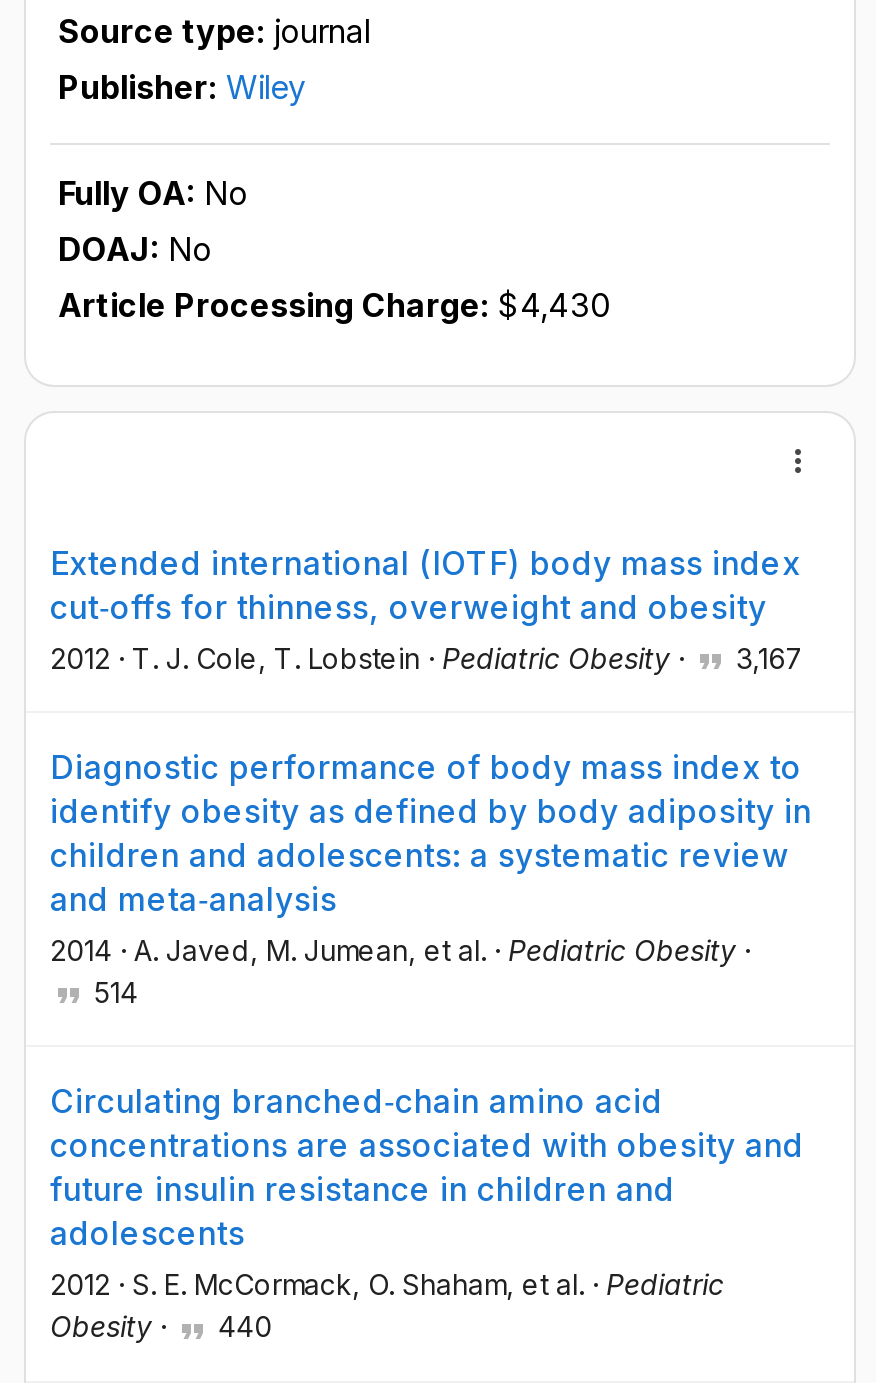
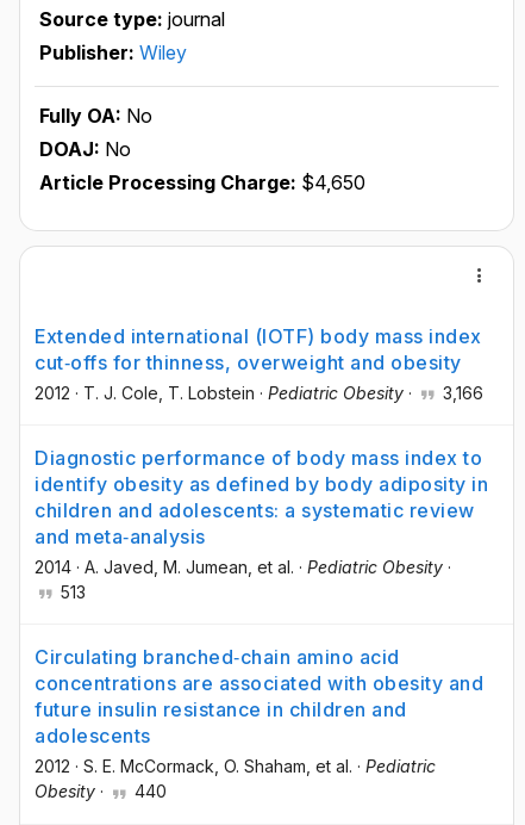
[58,285,610,325] Article Processing Charge: $4,430 -> [39,170,365,194] Article Processing Charge: $4,650
[50,641,804,675] 2012 · T. J. Cole, T. Lobstein · Pediatric Obesity · 3,167 -> [35,383,483,403] 2012 · T. J. Cole, T. Lobstein · Pediatric Obesity · 3,166
[86,975,138,1009] 514 -> [56,582,86,602] 513

